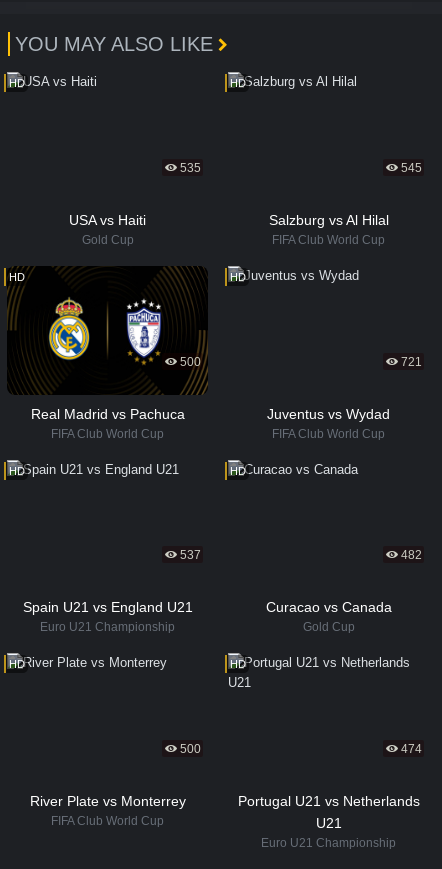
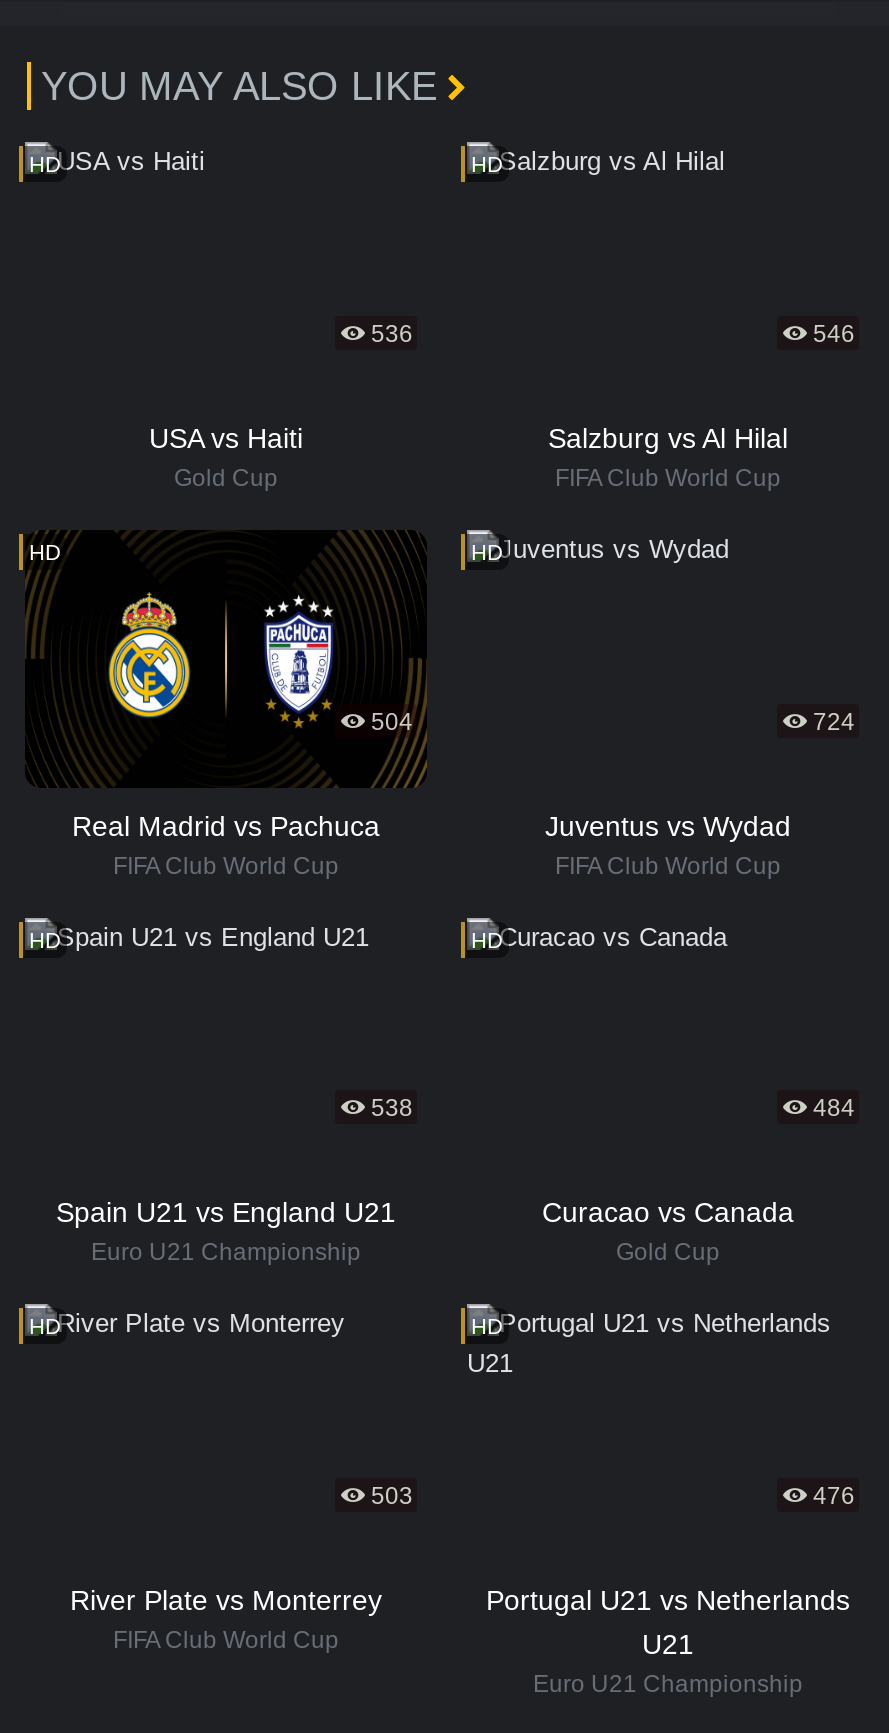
[180,161,201,175] 535 -> [371,320,413,348] 536
[401,161,422,175] 545 -> [813,320,855,348] 546
[180,354,201,368] 500 -> [371,707,413,735] 504
[401,354,422,368] 721 -> [813,707,855,735] 724
[180,548,201,562] 537 -> [371,1094,413,1122] 538
[401,548,422,562] 482 -> [813,1094,855,1122] 484
[180,742,201,756] 500 -> [371,1482,413,1510] 503
[401,742,422,756] 474 -> [813,1482,855,1510] 476

